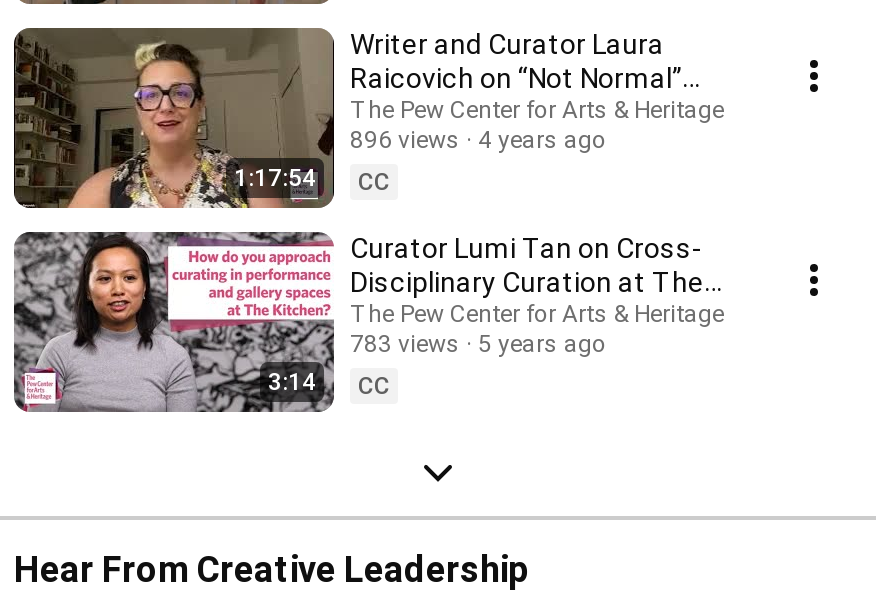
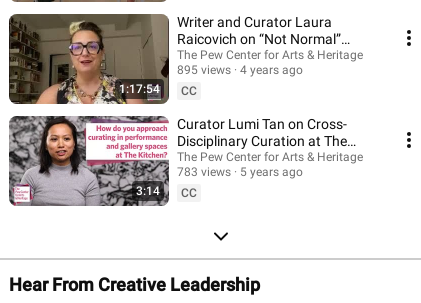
[350,125,606,153] 896 views 4 years ago -> [177,62,303,76] 895 views 4 years ago

